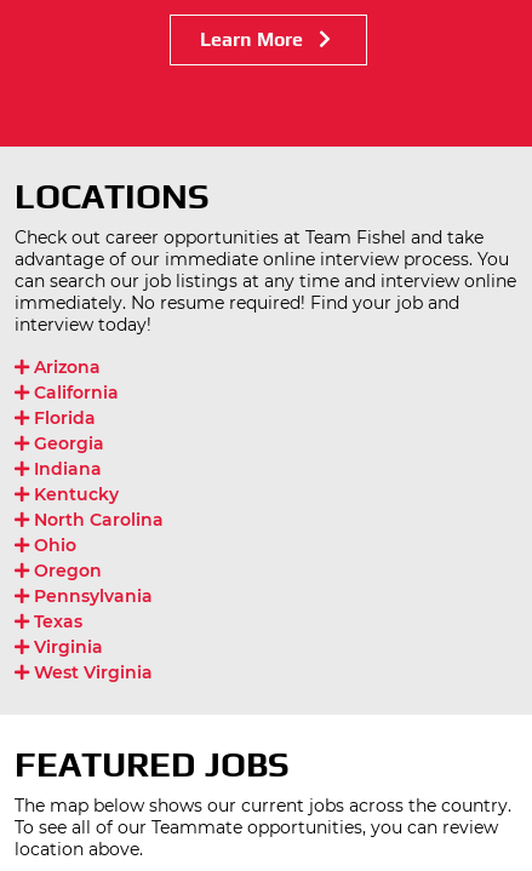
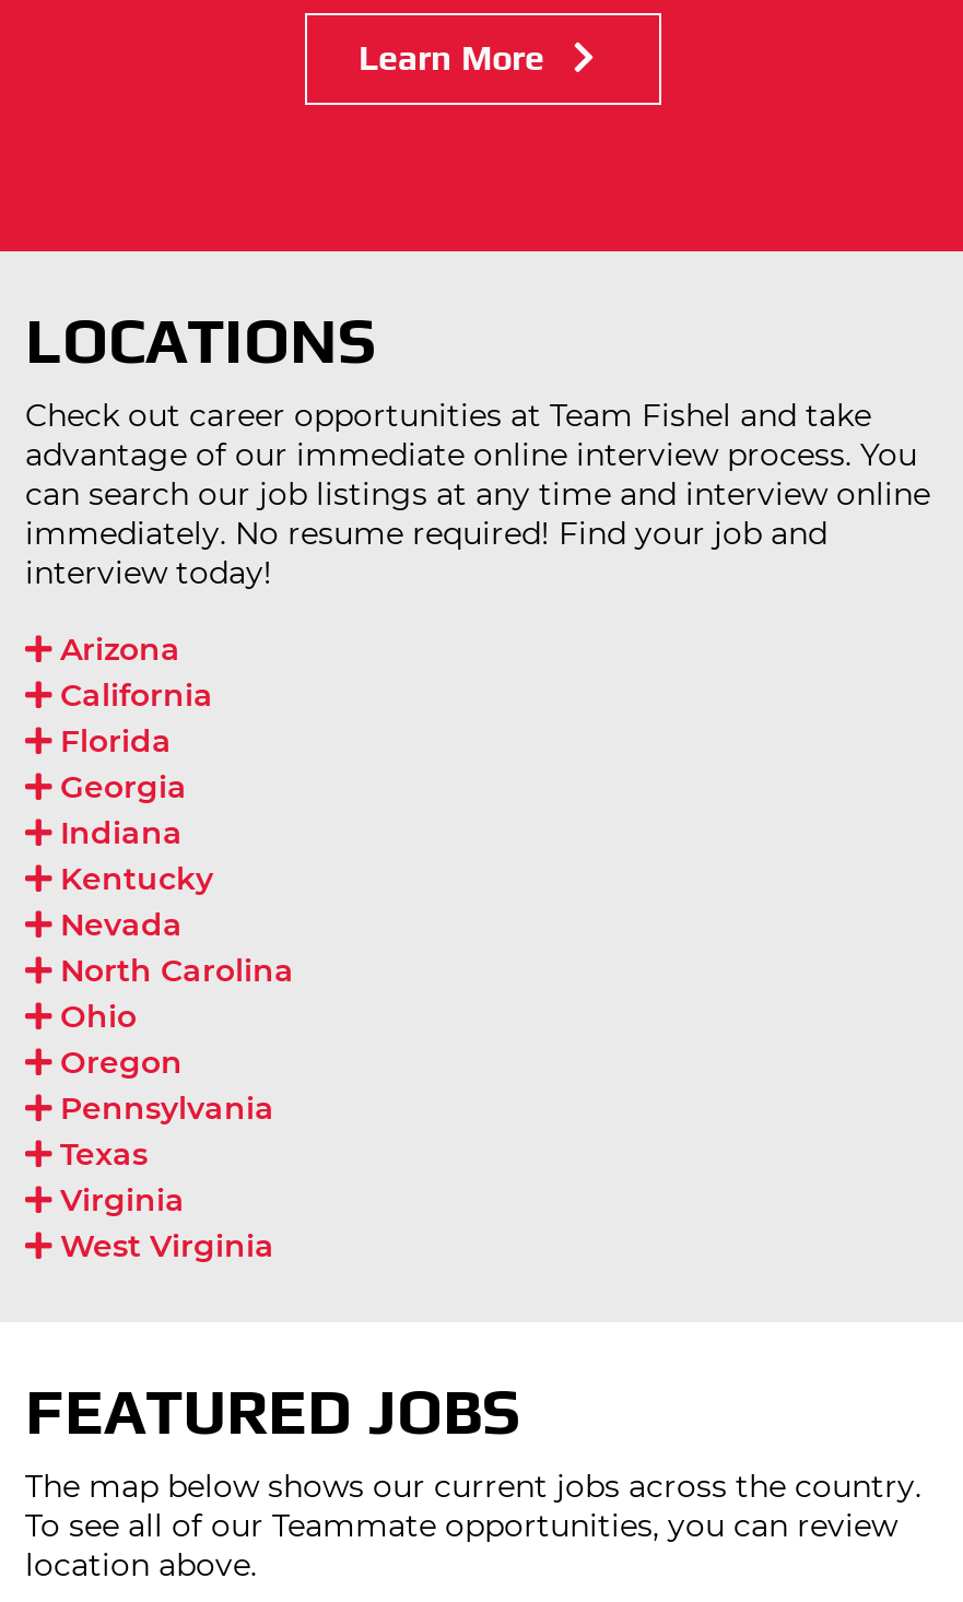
none -> [51,905,183,945] Nevada

